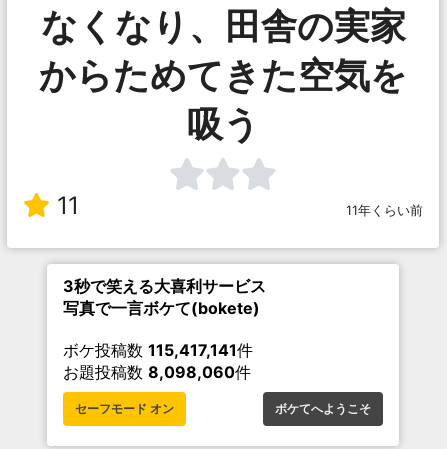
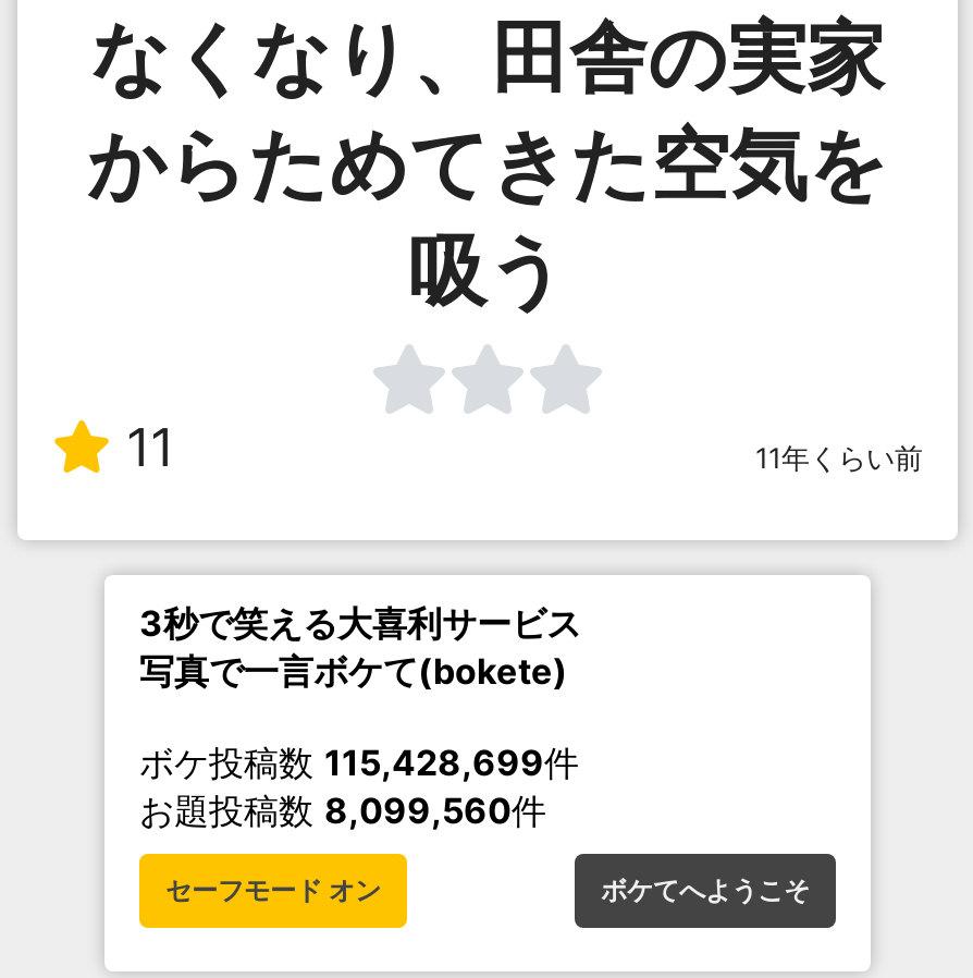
[63,340,253,360] ボケ投稿数115,417,141件 -> [139,740,579,784] ボケ投稿数115,428,699件
[63,362,251,382] お題投稿数8,098,060件 -> [139,788,546,832] お題投稿数8,099,560件

